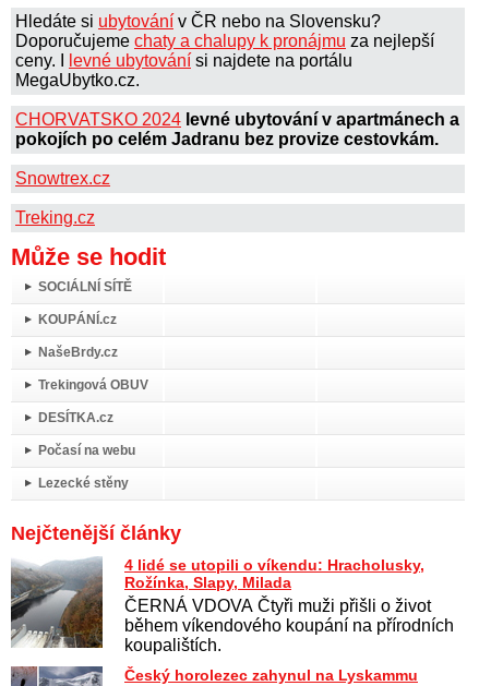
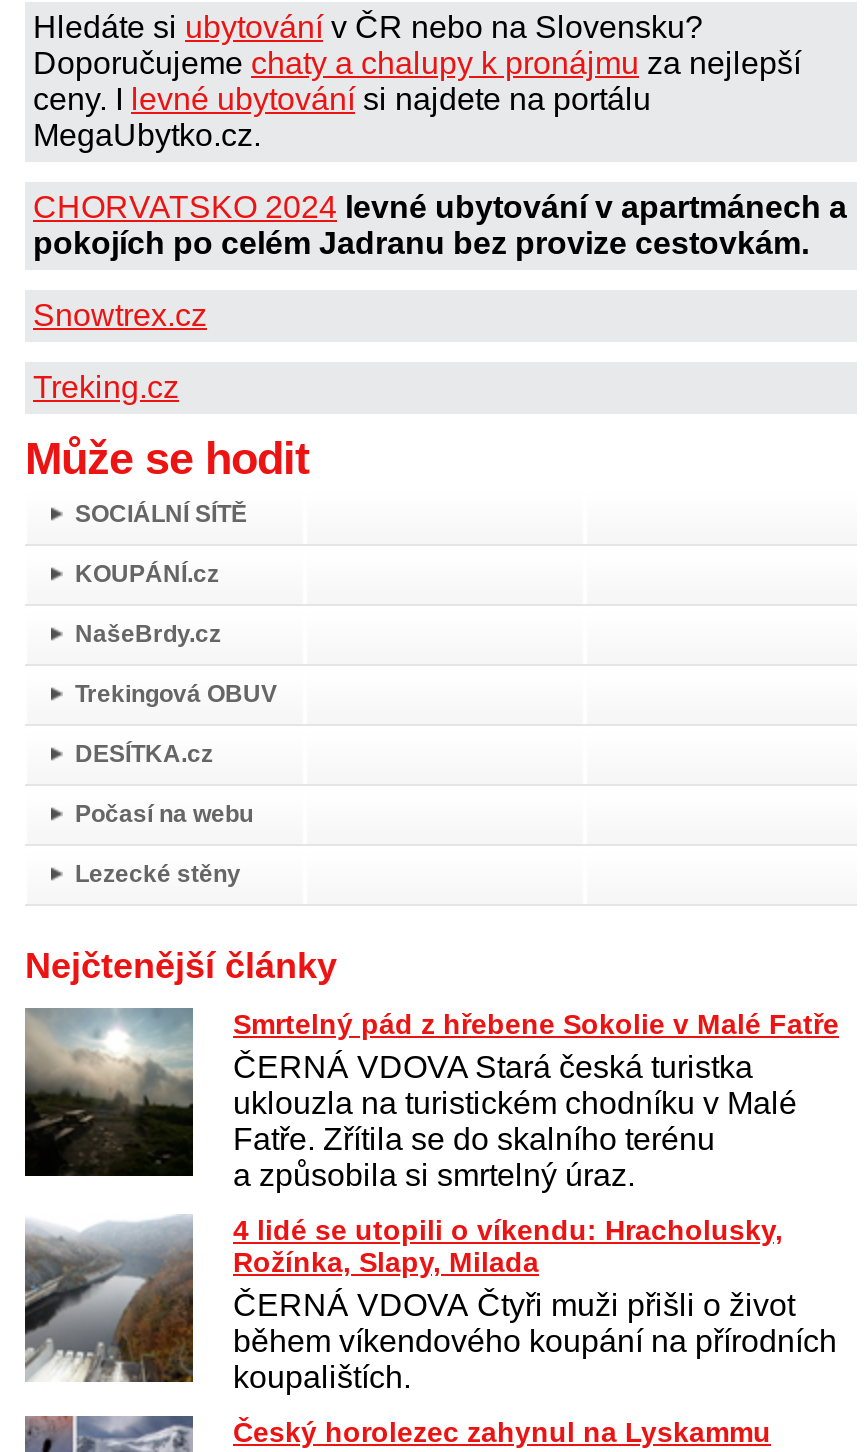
none -> [23,1006,839,1191] [image] | Smrtelný pád z hřebene Sokolie v Malé Fatře | ČERNÁ VDOVA Stará česká turistka | uklouzla na turistickém chodníku v Malé | Fatře. Zřítila se do skalního terénu | a způsobila si smrtelný úraz.

